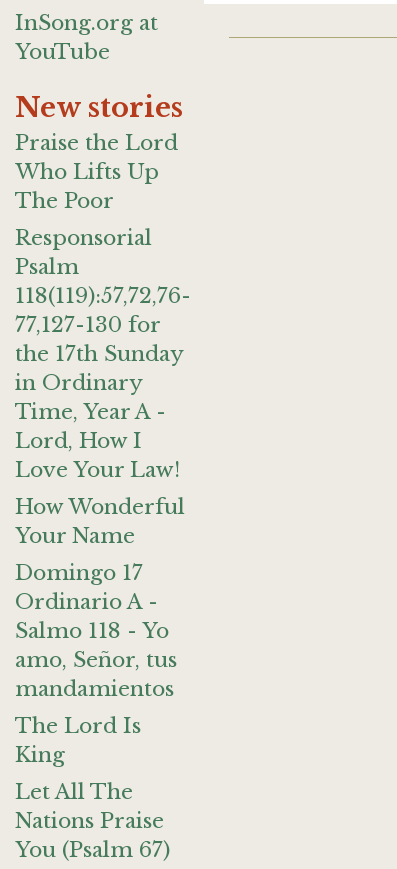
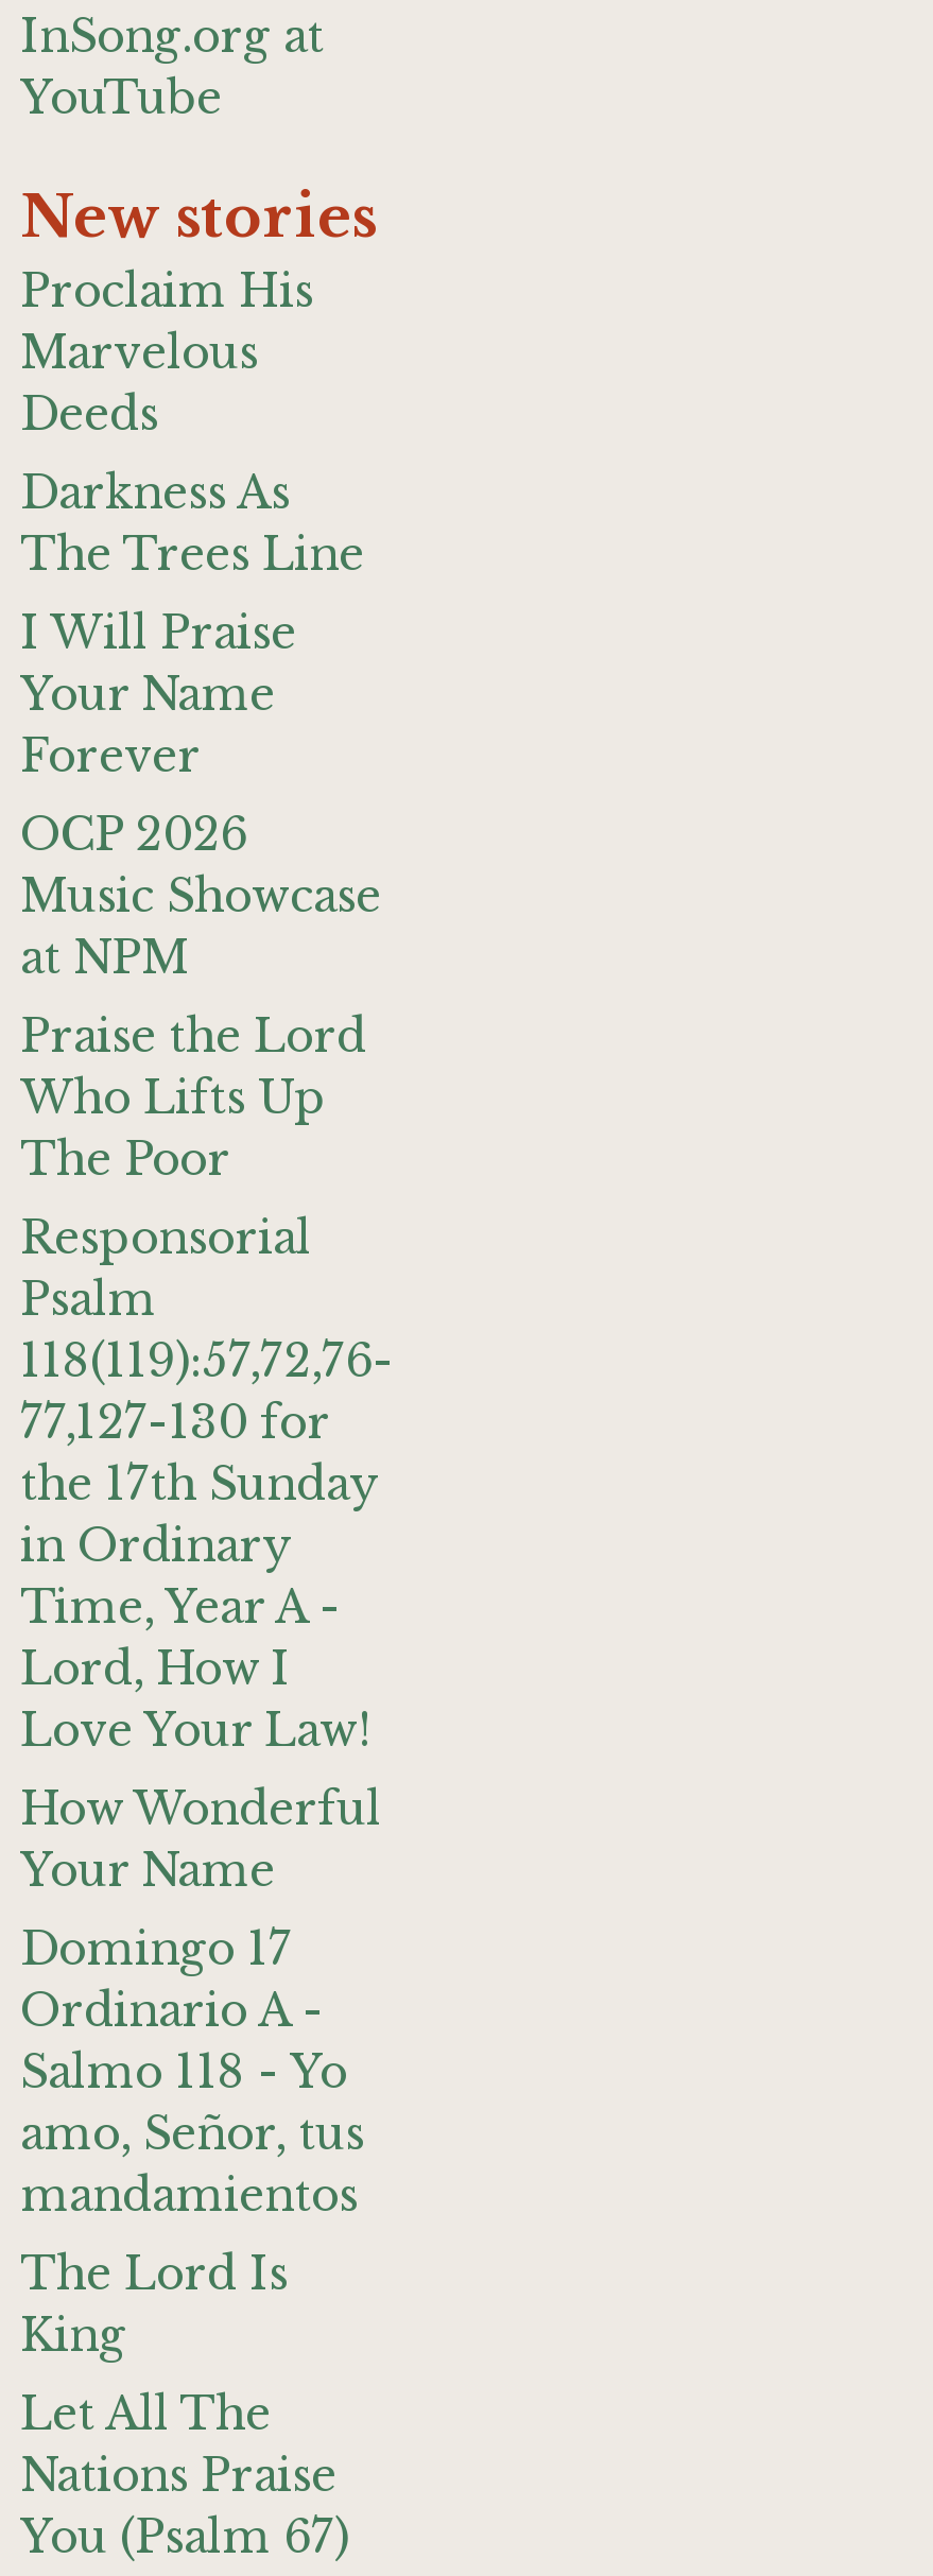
none -> [20,264,381,986] Proclaim His | Marvelous | Deeds | Darkness As | The Trees Line | I Will Praise | Your Name | Forever | OCP 2026 | Music Showcase | at NPM

